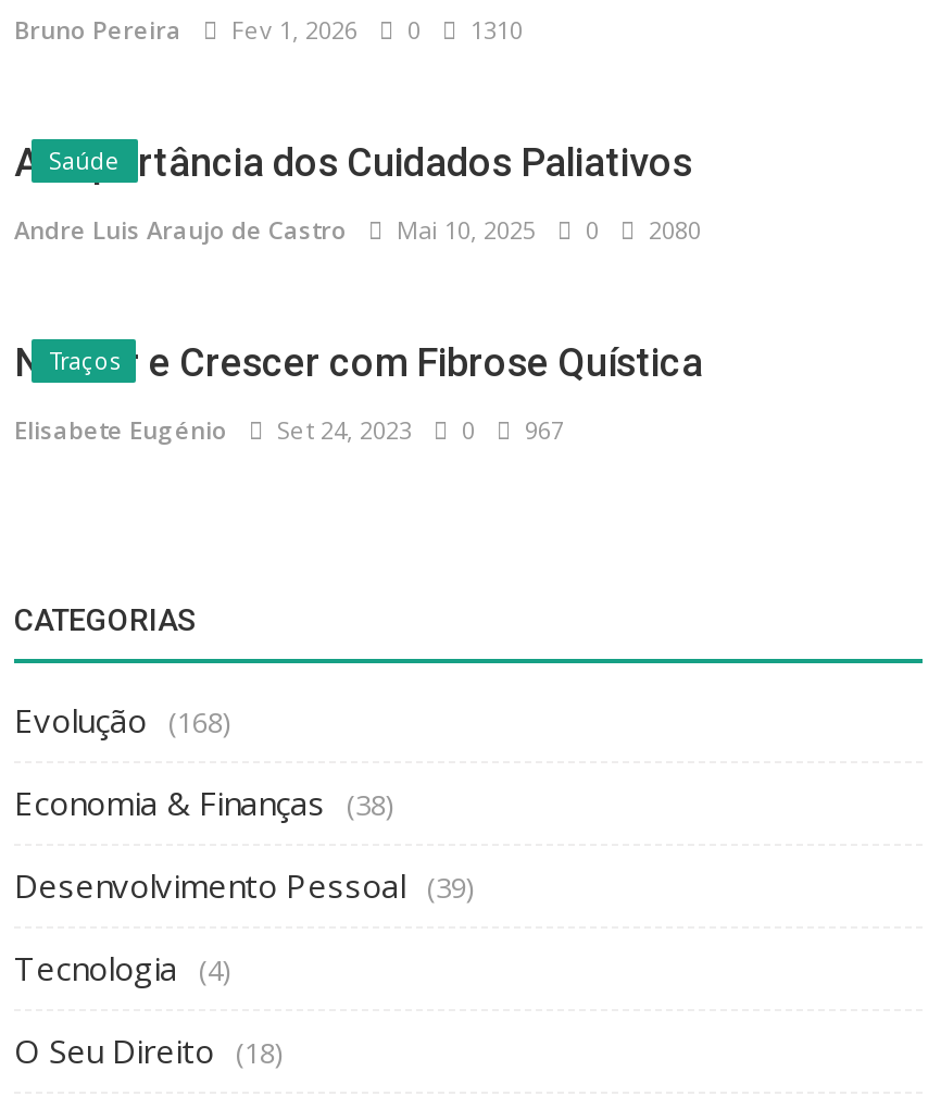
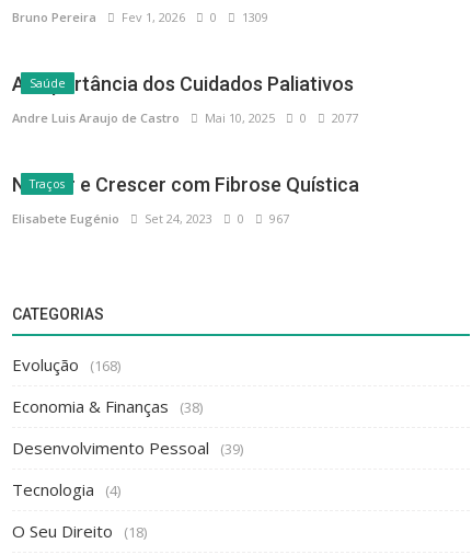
[457,13,523,45] 1310 -> [235,9,268,25] 1309
[636,213,701,246] 2080 -> [325,109,358,126] 2077

